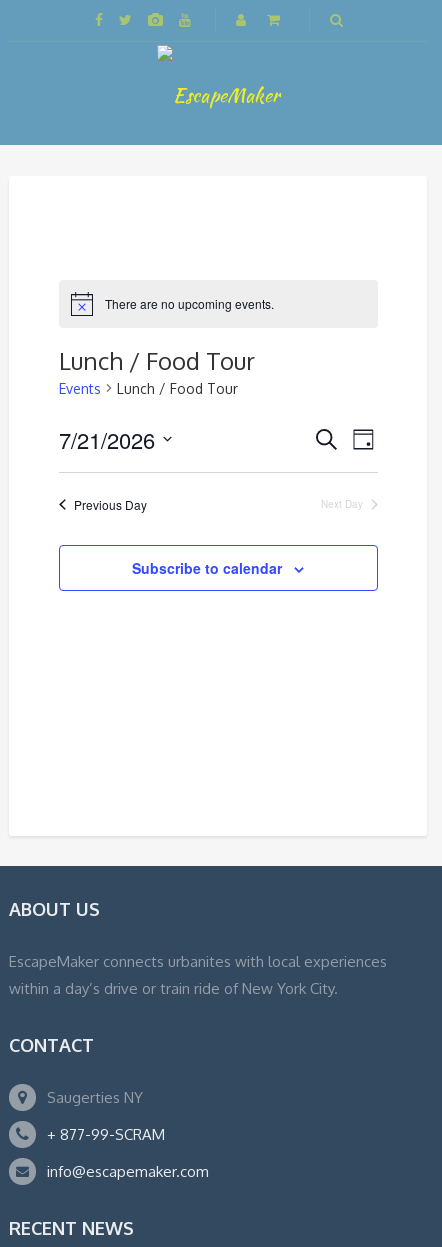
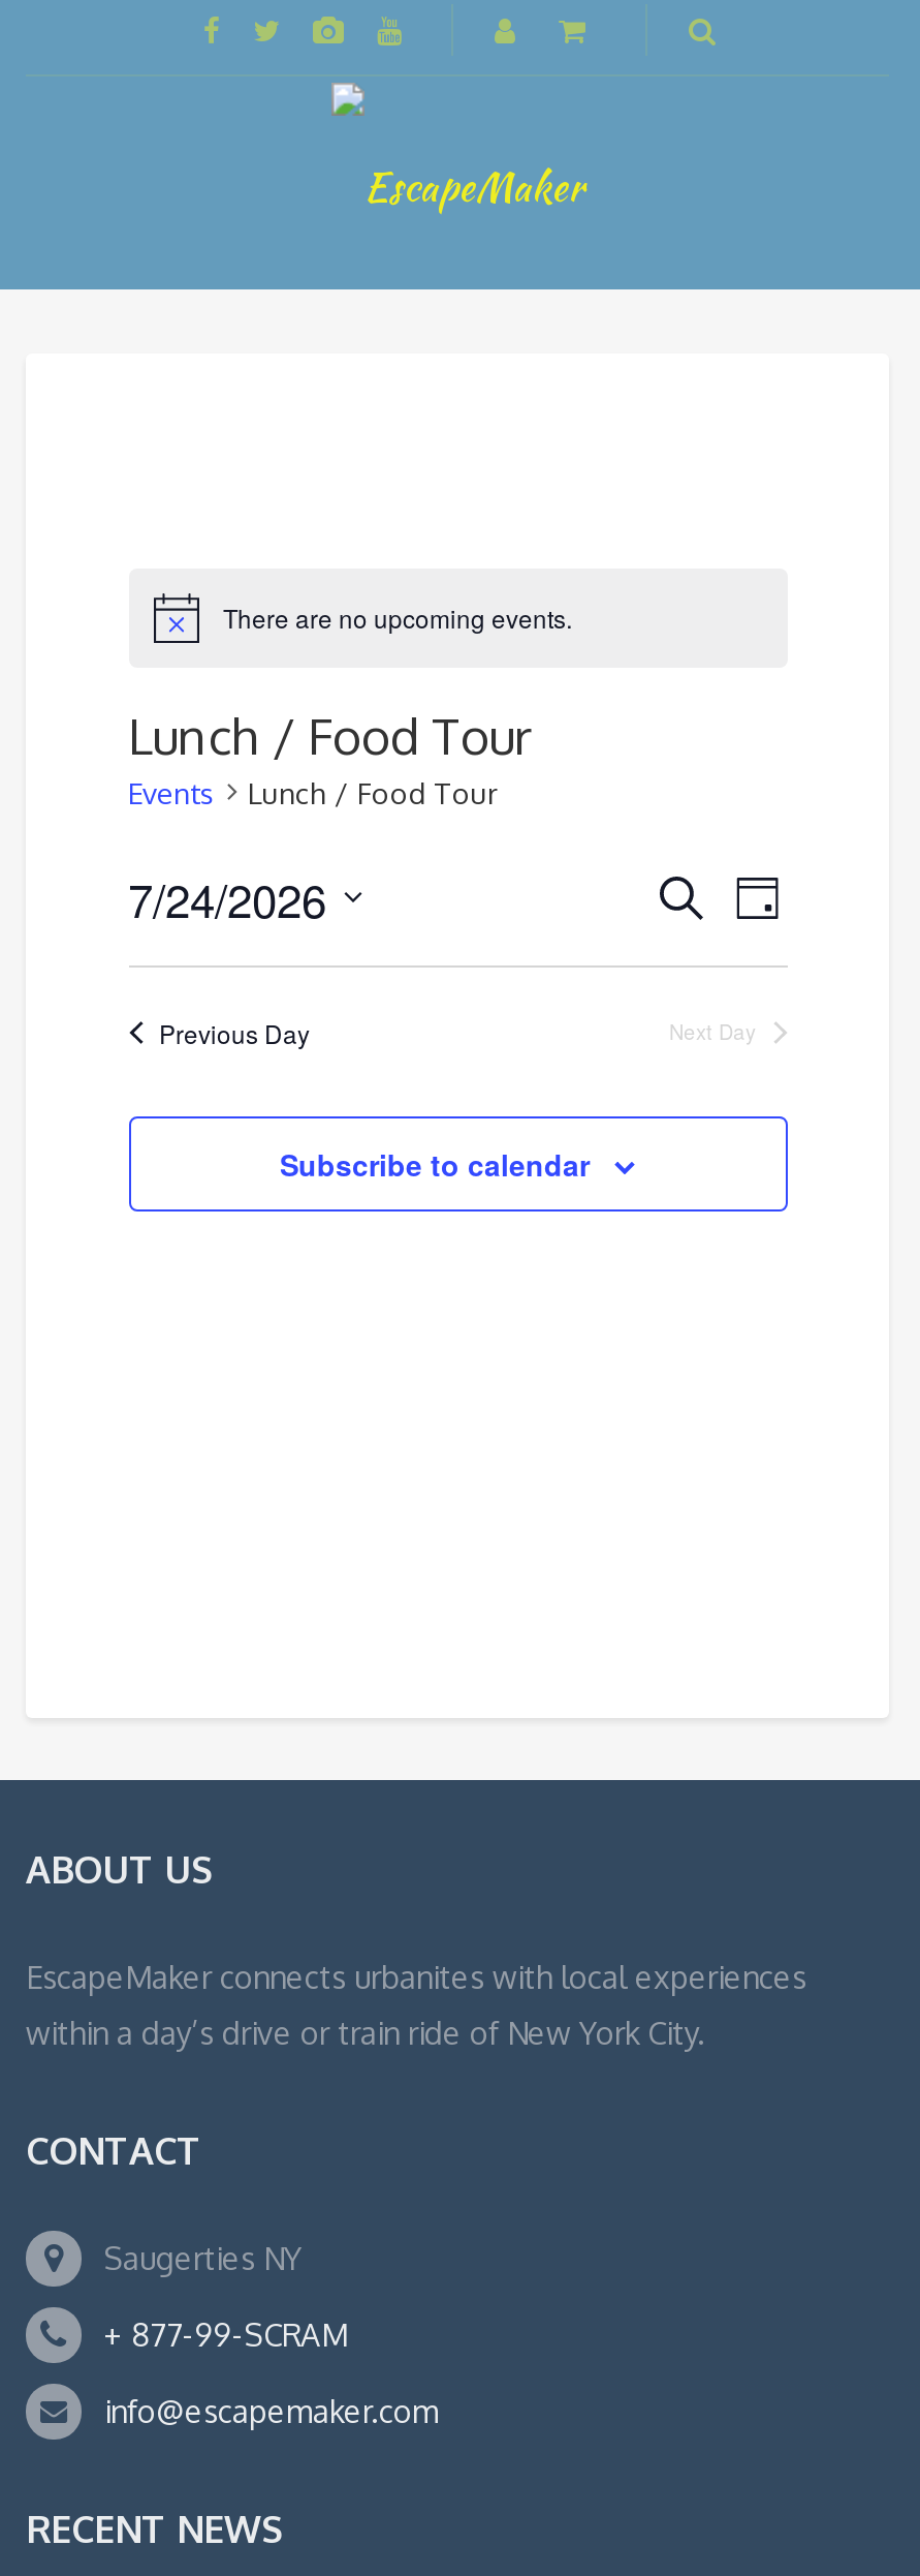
[58,424,154,455] 7/21/2026 -> [128,866,326,930] 7/24/2026

